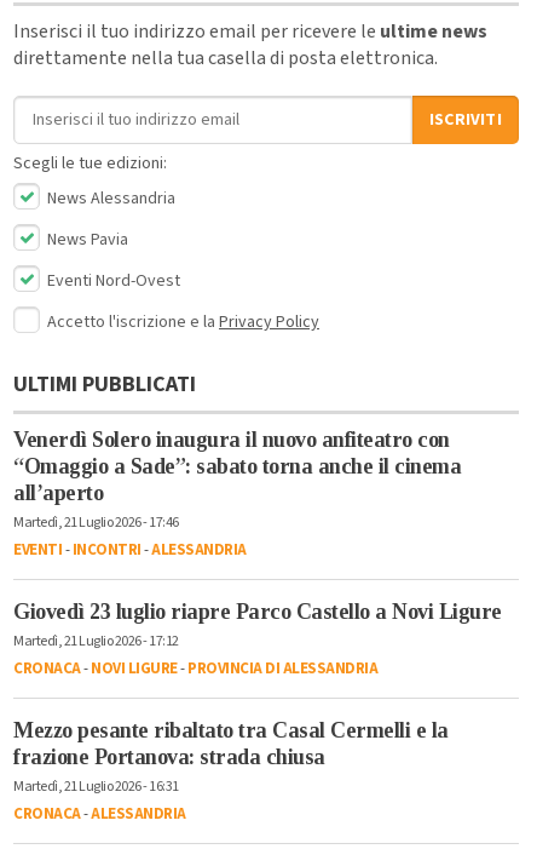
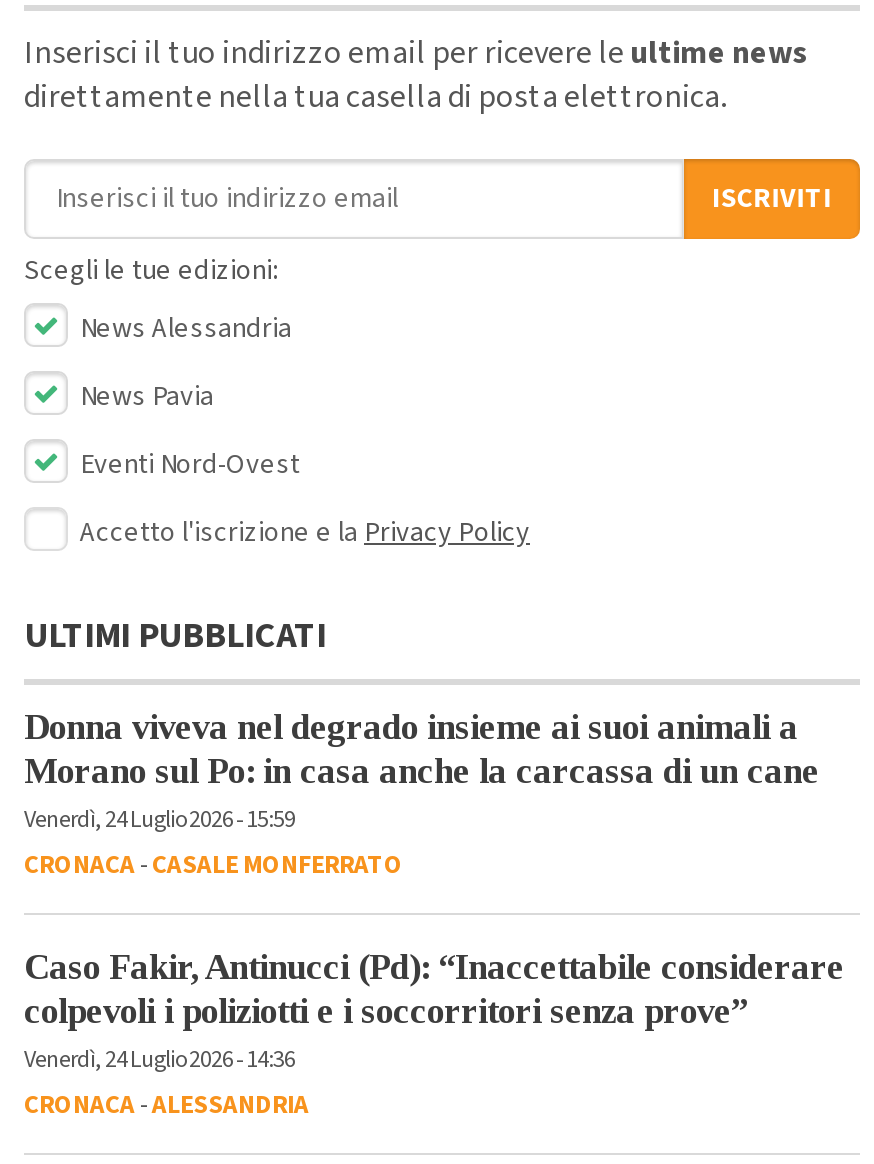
[13,428,501,797] Venerdì Solero inaugura il nuovo anfiteatro con | “Omaggio a Sade”: sabato torna anche il cinema | all’aperto | Martedì, 21 Luglio 2026 - 17:46 | EVENTI-INCONTRI-ALESSANDRIA | Giovedì 23 luglio riapre Parco Castello a Novi Ligure | Martedì, 21 Luglio 2026 - 17:12 | CRONACA-NOVI LIGURE-PROVINCIA DI ALESSANDRIA | Mezzo pesante ribaltato tra Casal Cermelli e la | frazione Portanova: strada chiusa | Martedì, 21 Luglio 2026 - 16:31 -> [24,707,844,1077] Donna viveva nel degrado insieme ai suoi animali a | Morano sul Po: in casa anche la carcassa di un cane | Venerdì, 24 Luglio 2026 - 15:59 | CRONACA -CASALE MONFERRATO | Caso Fakir, Antinucci (Pd): “Inaccettabile considerare | colpevoli i poliziotti e i soccorritori senza prove” | Venerdì, 24 Luglio 2026 - 14:36

